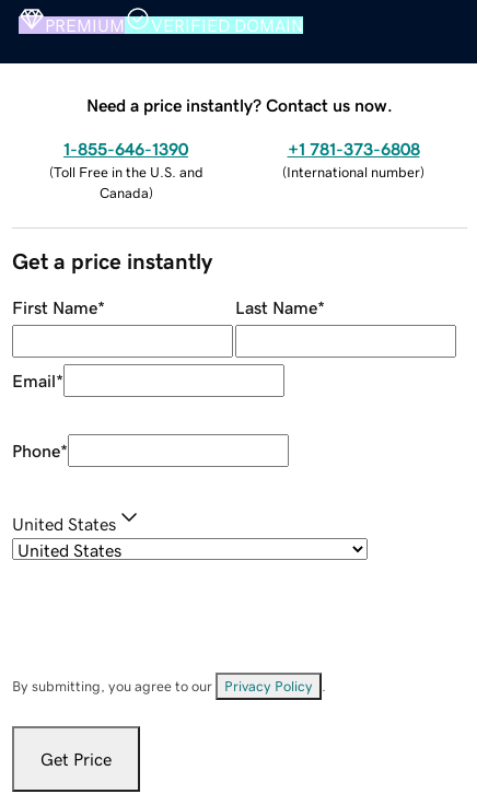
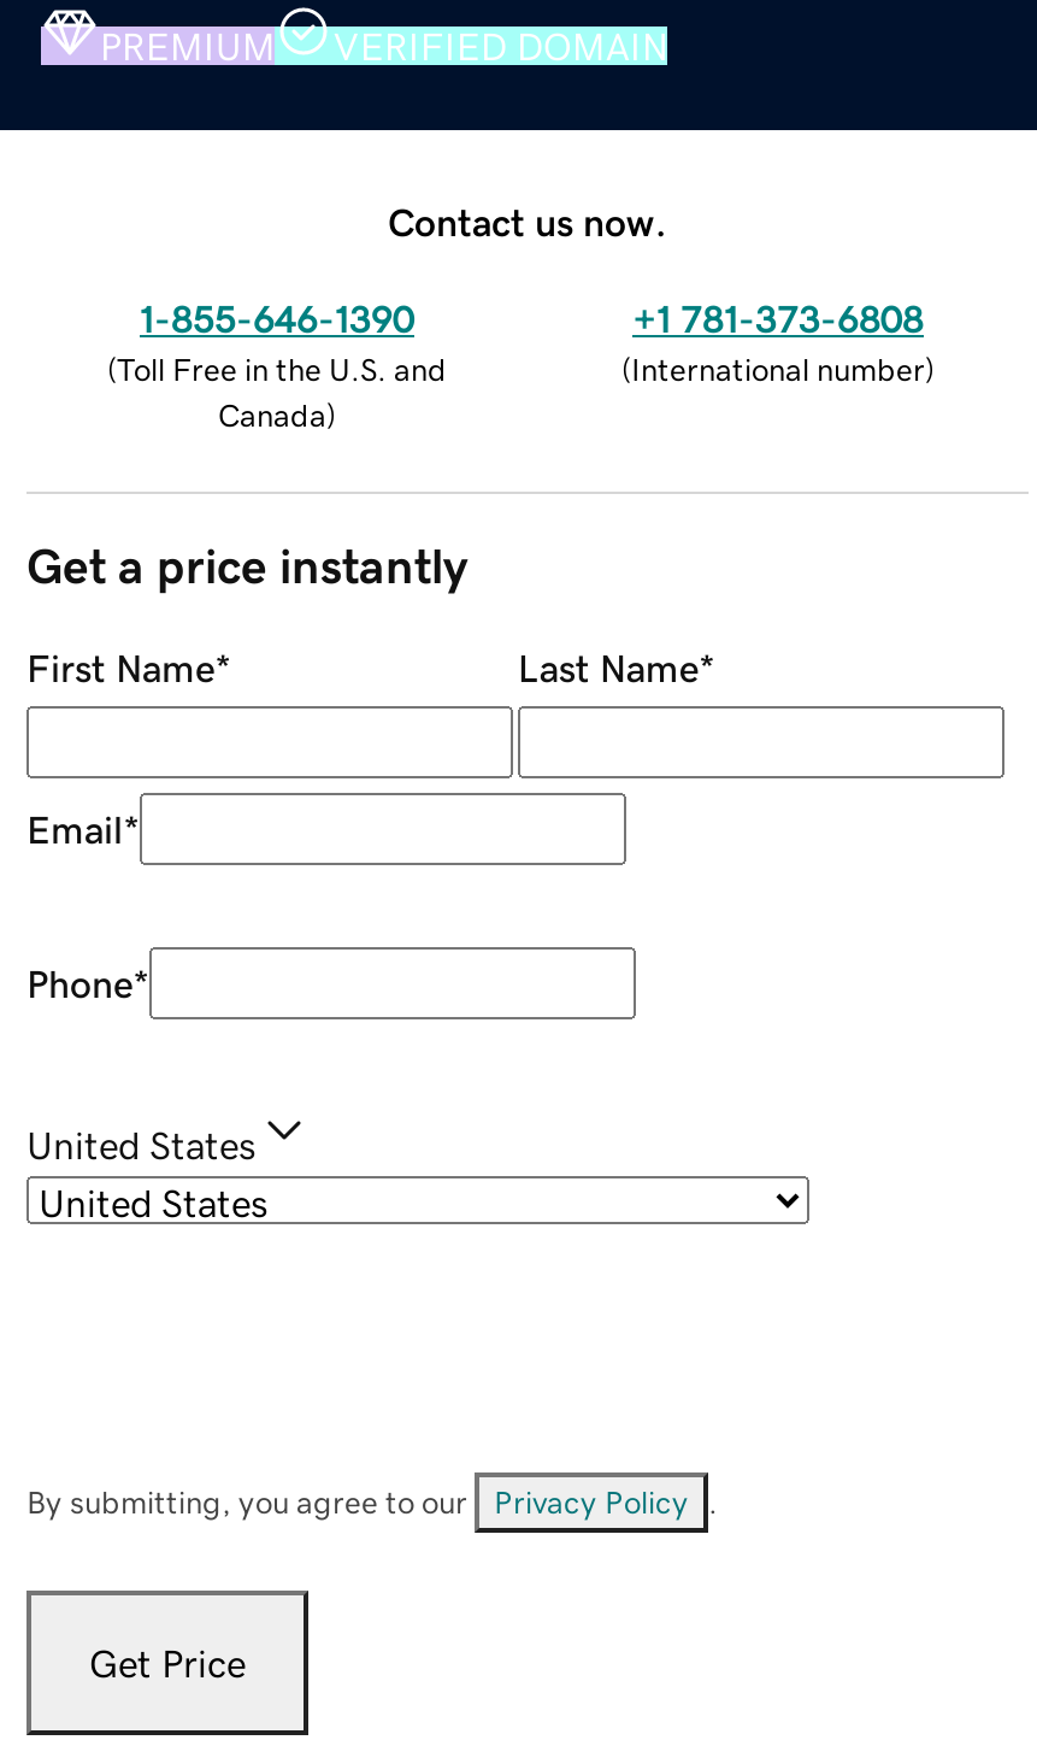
[86,96,393,113] Need a price instantly? Contact us now. -> [388,201,667,240] Contact us now.

